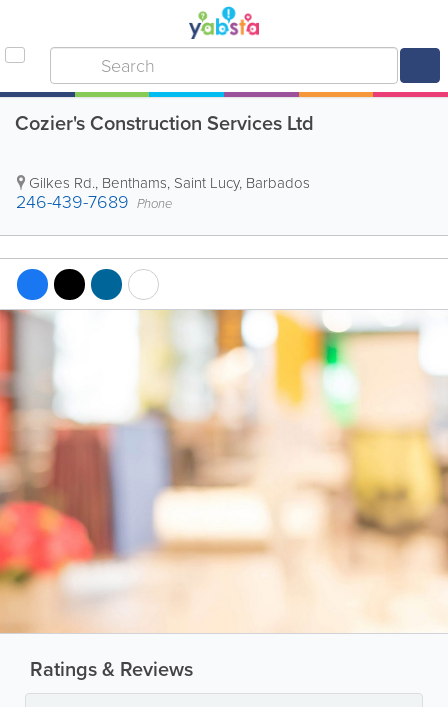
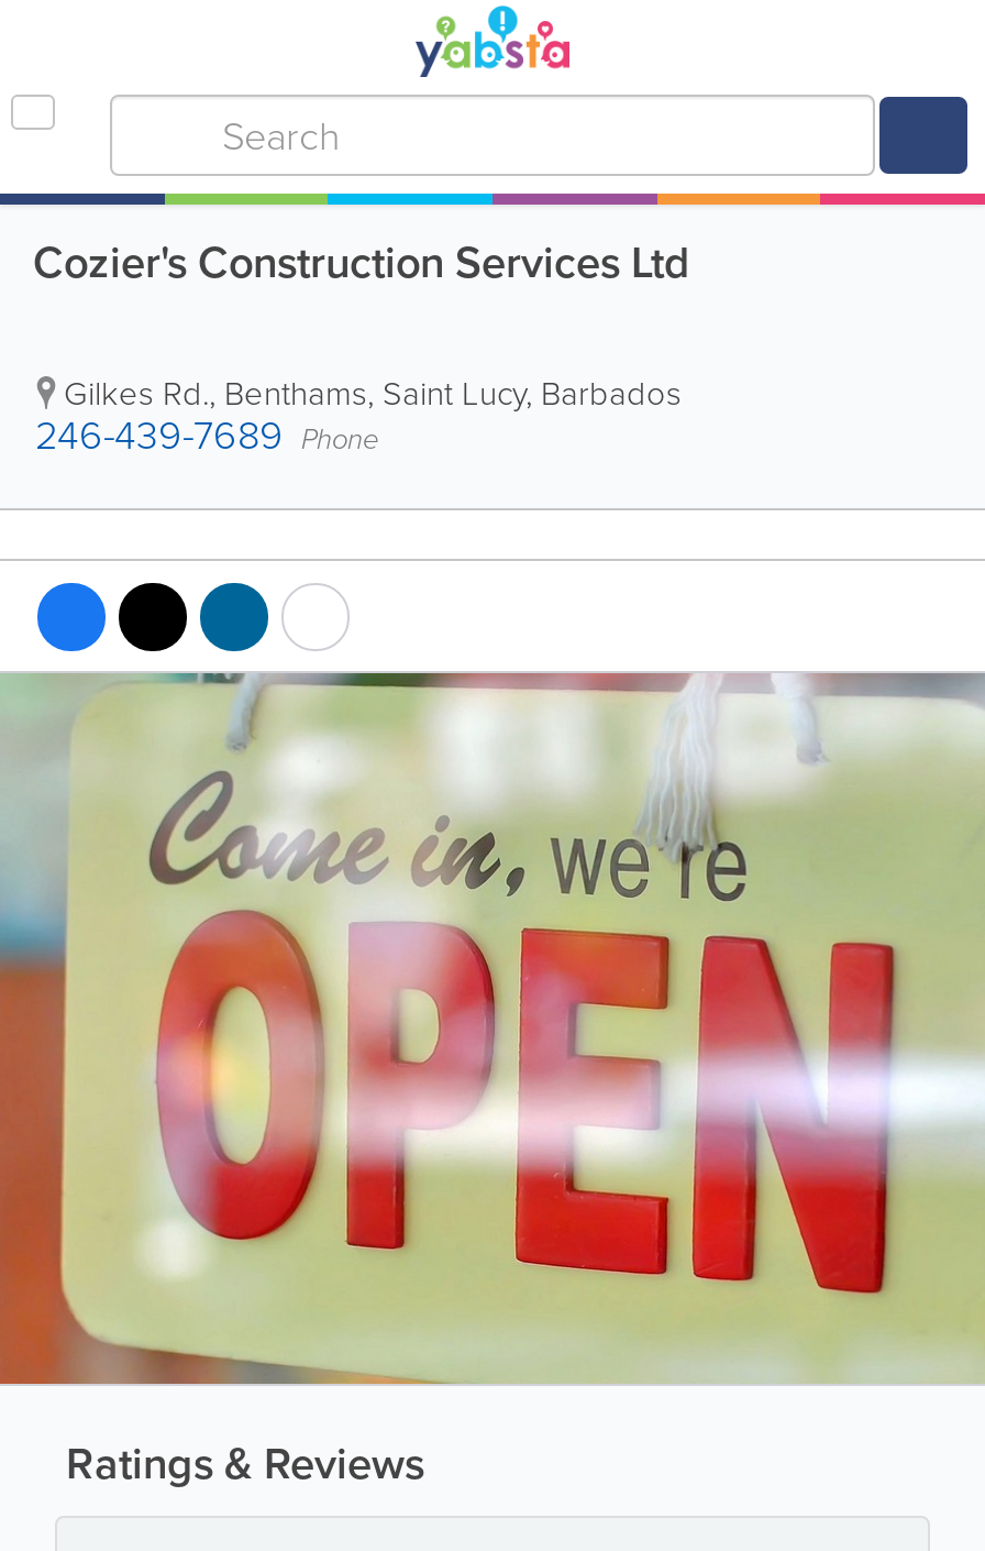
[3,309,445,634] [image] -> [7,671,978,1386] [image]

